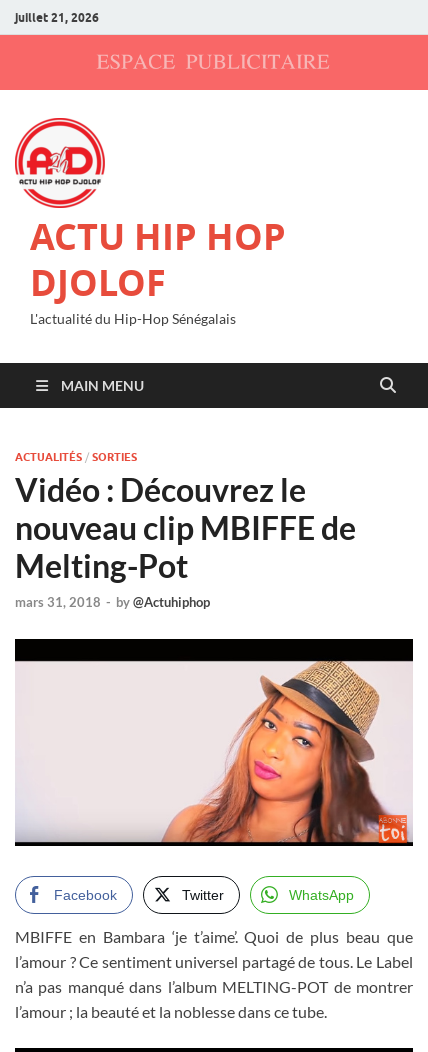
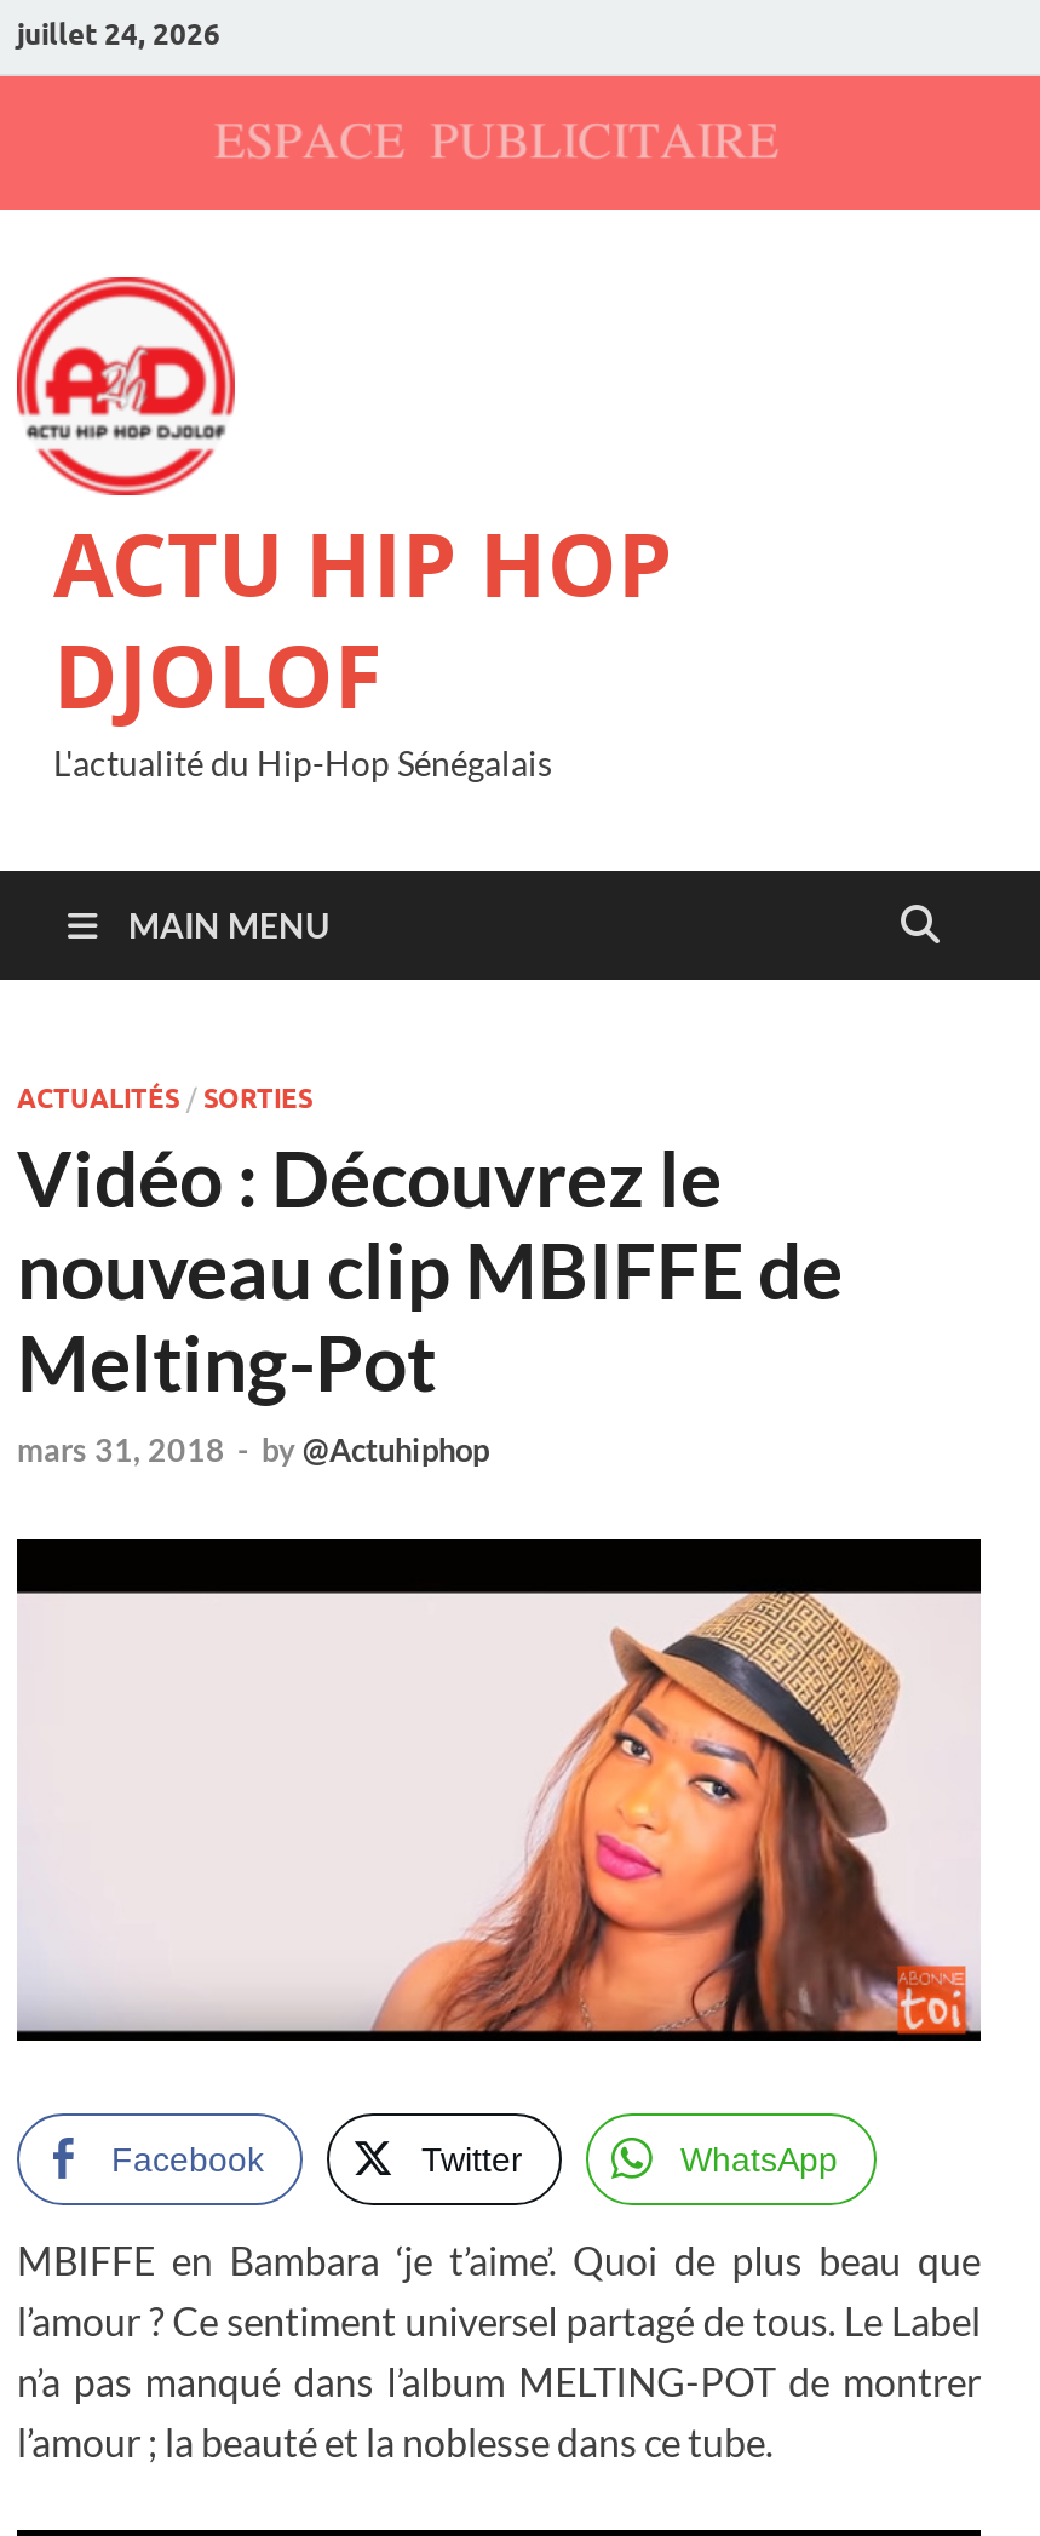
[15,9,99,24] juillet 21, 2026 -> [17,15,220,51] juillet 24, 2026

